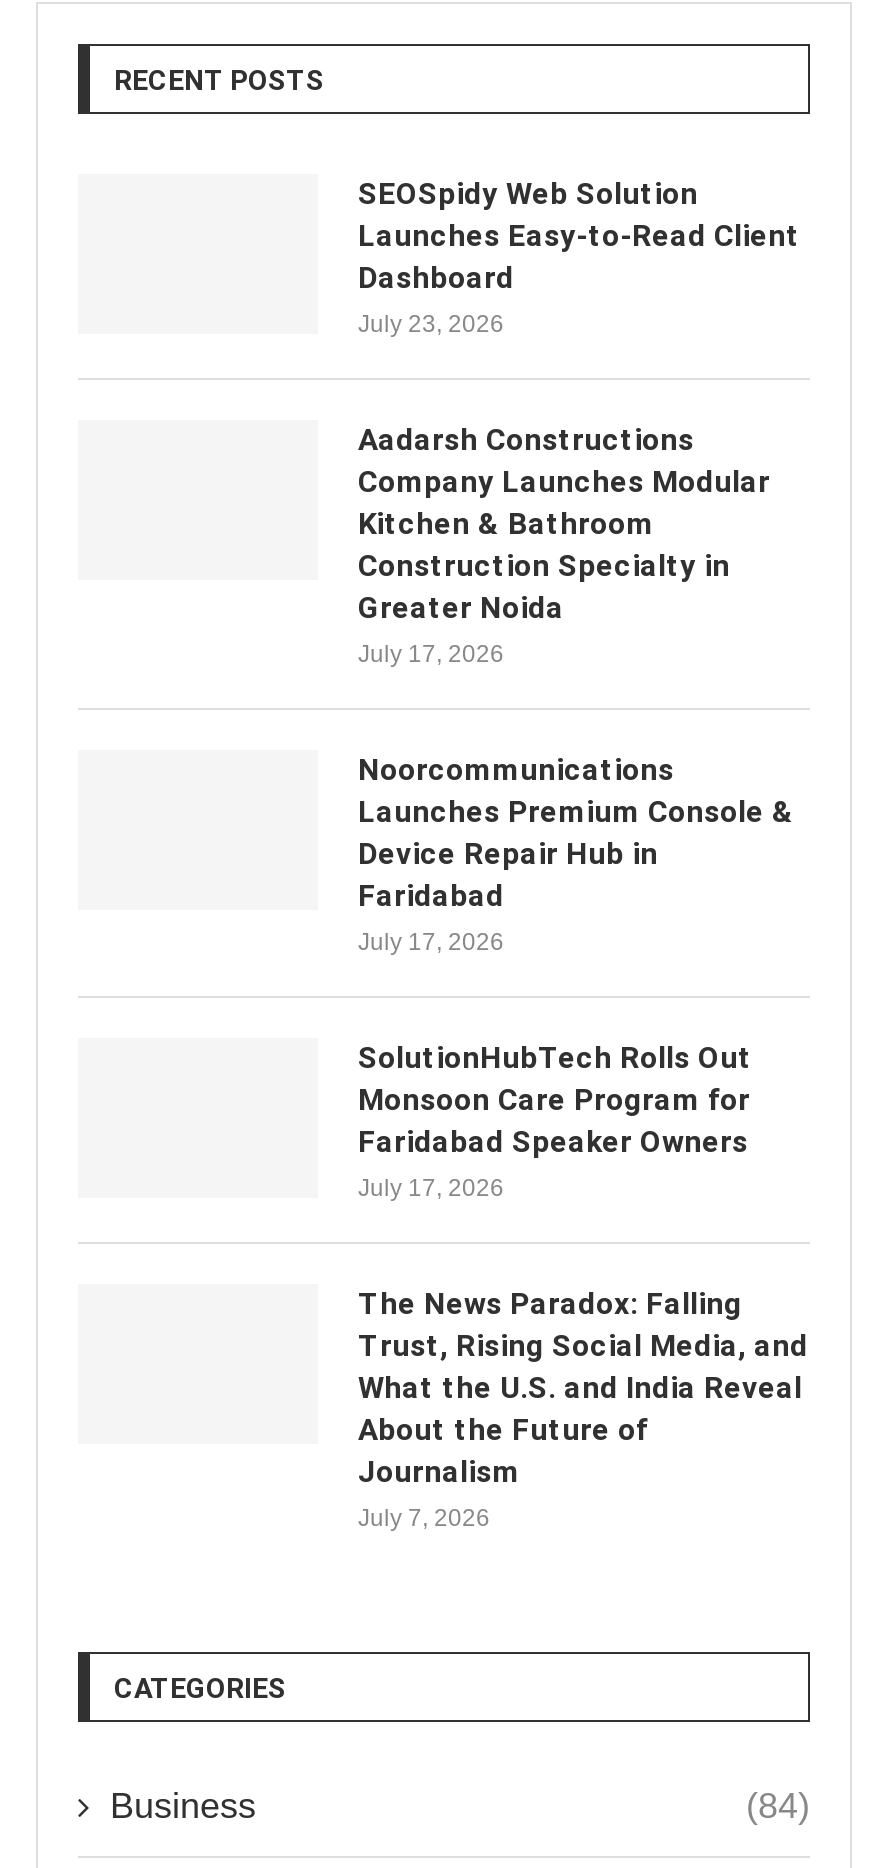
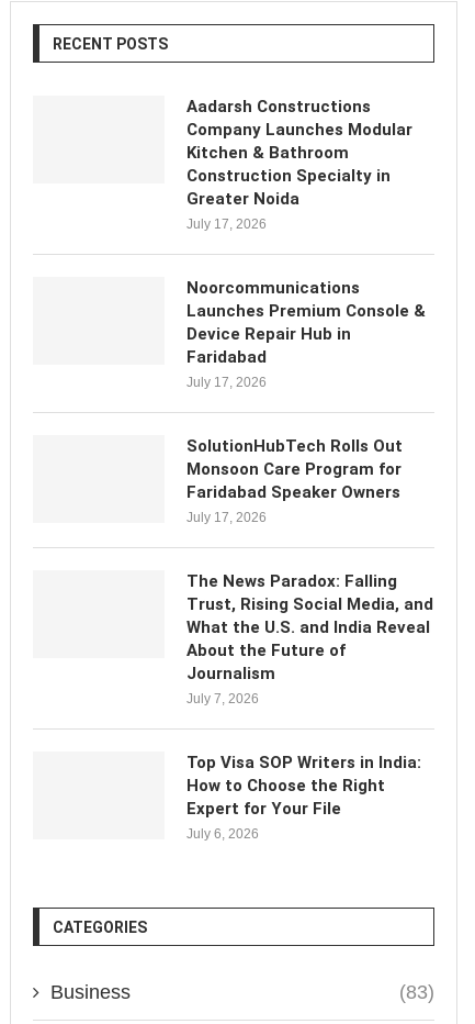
[358,176,800,338] SEOSpidy Web Solution | Launches Easy-to-Read Client | Dashboard | July 23, 2026 -> none
moved [358,422,808,1532] -> [186,97,433,706]: Aadarsh Constructions | Company Launches Modular | Kitchen & Bathroom | ... | Journalism | July 7, 2026
none -> [186,753,421,842] Top Visa SOP Writers in India: | How to Choose the Right | Expert for Your File | July 6, 2026
[746,1786,810,1826] (84) -> [399,981,434,1003] (83)

